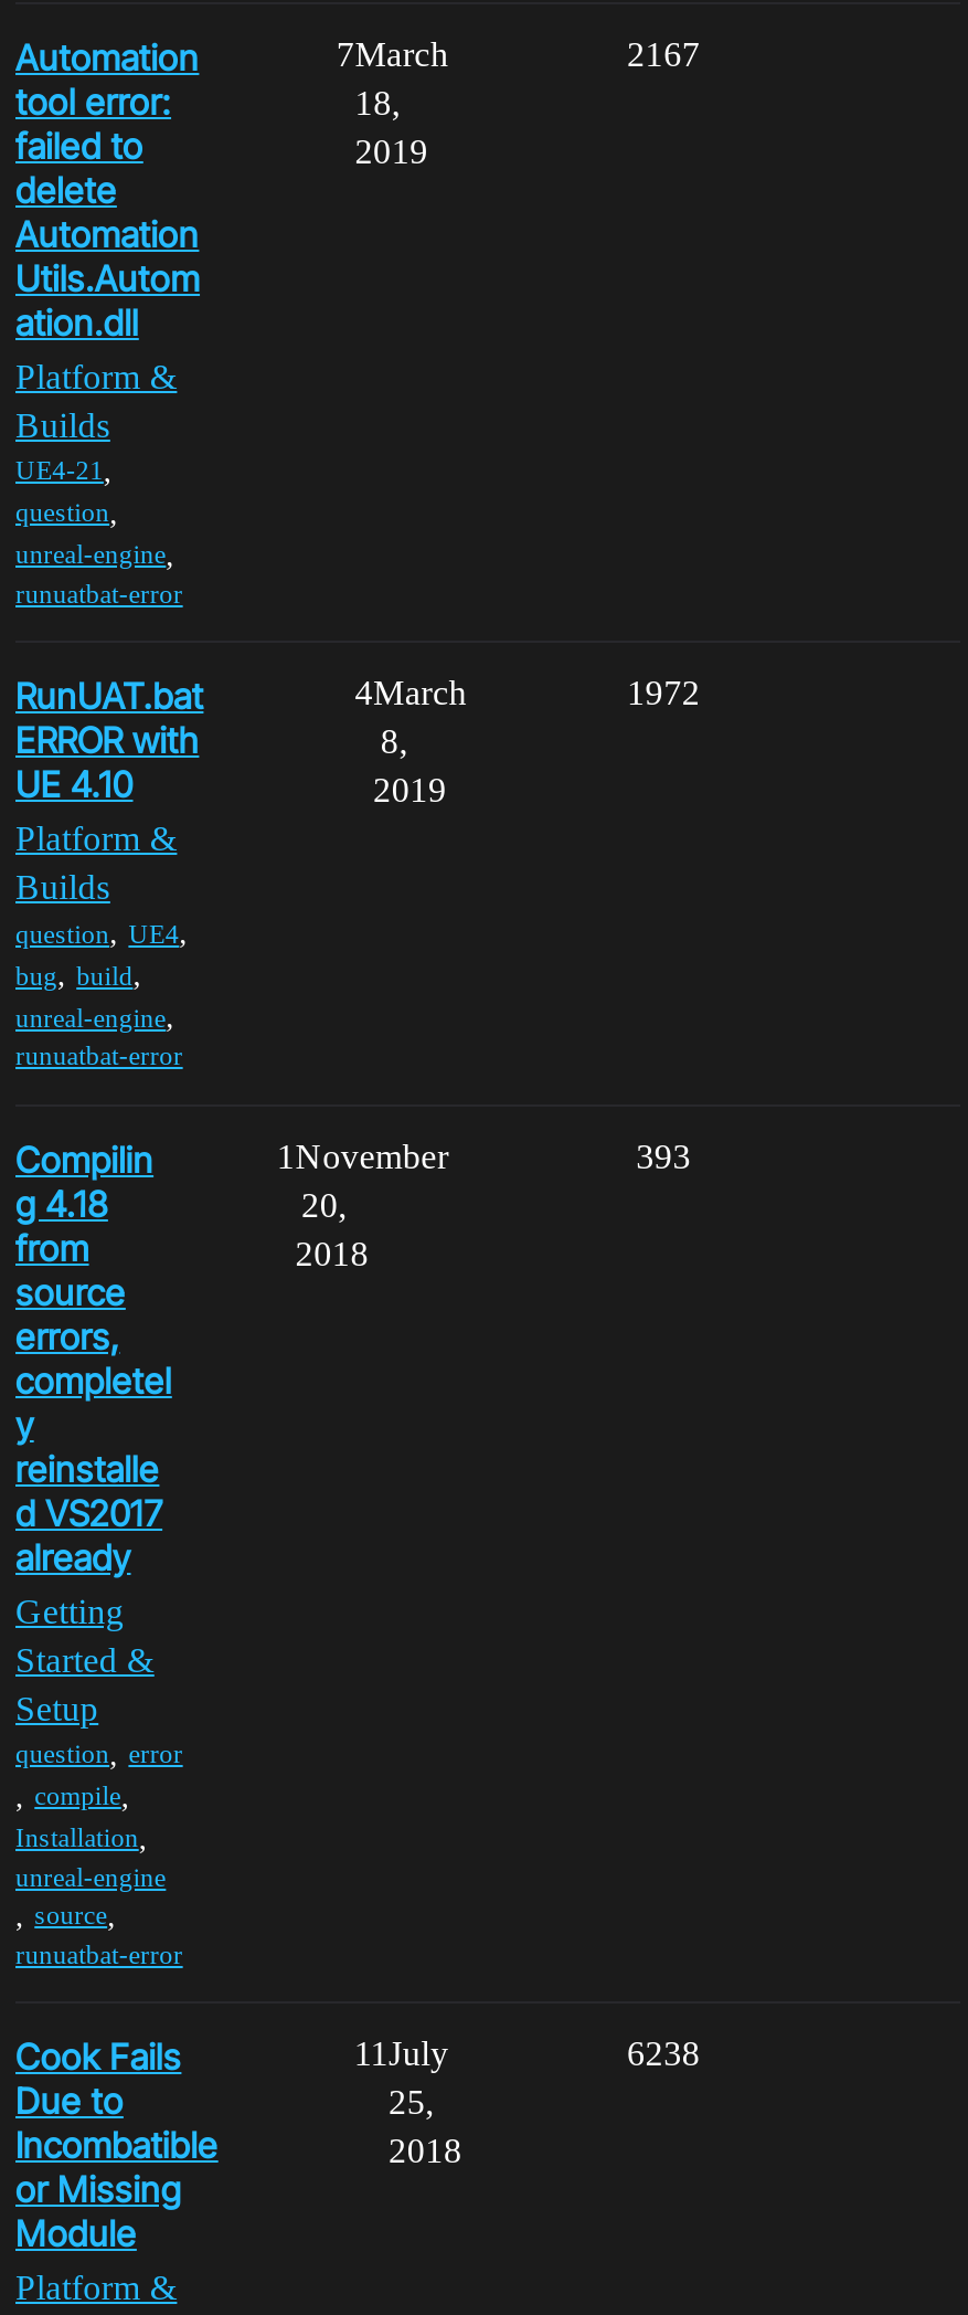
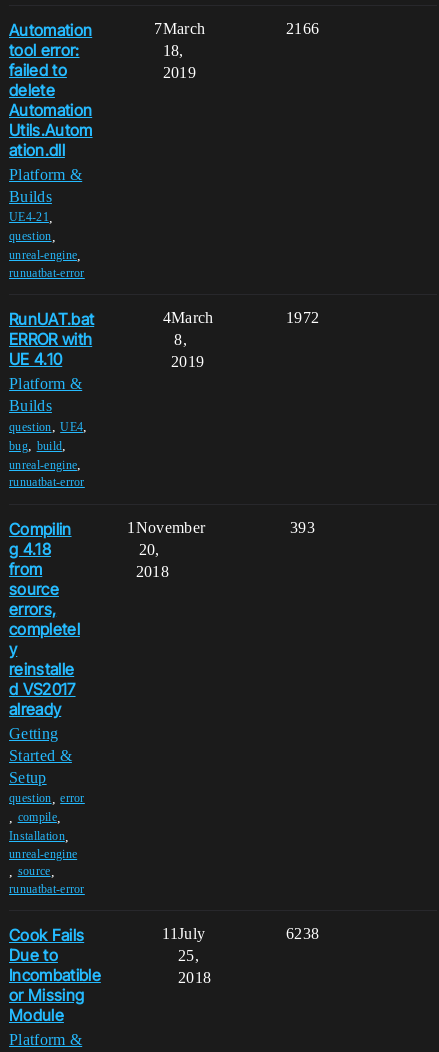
[627,35,700,72] 2167 -> [286,20,319,37] 2166

